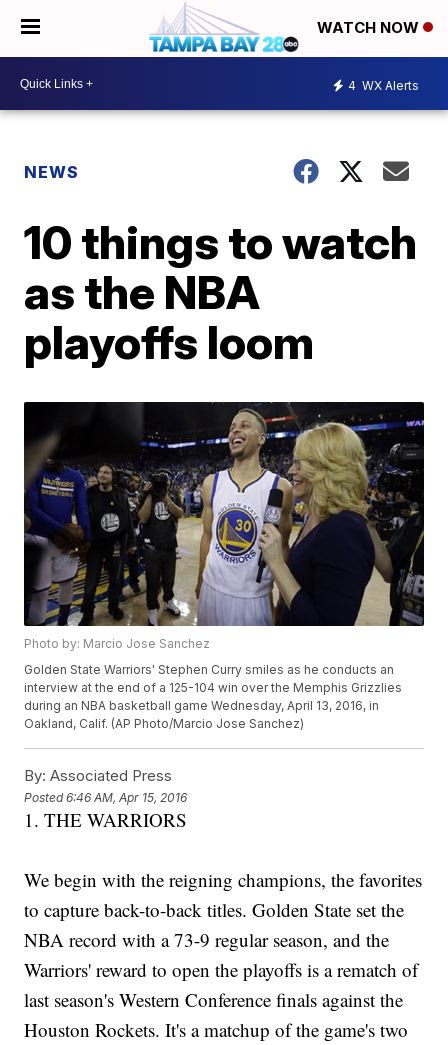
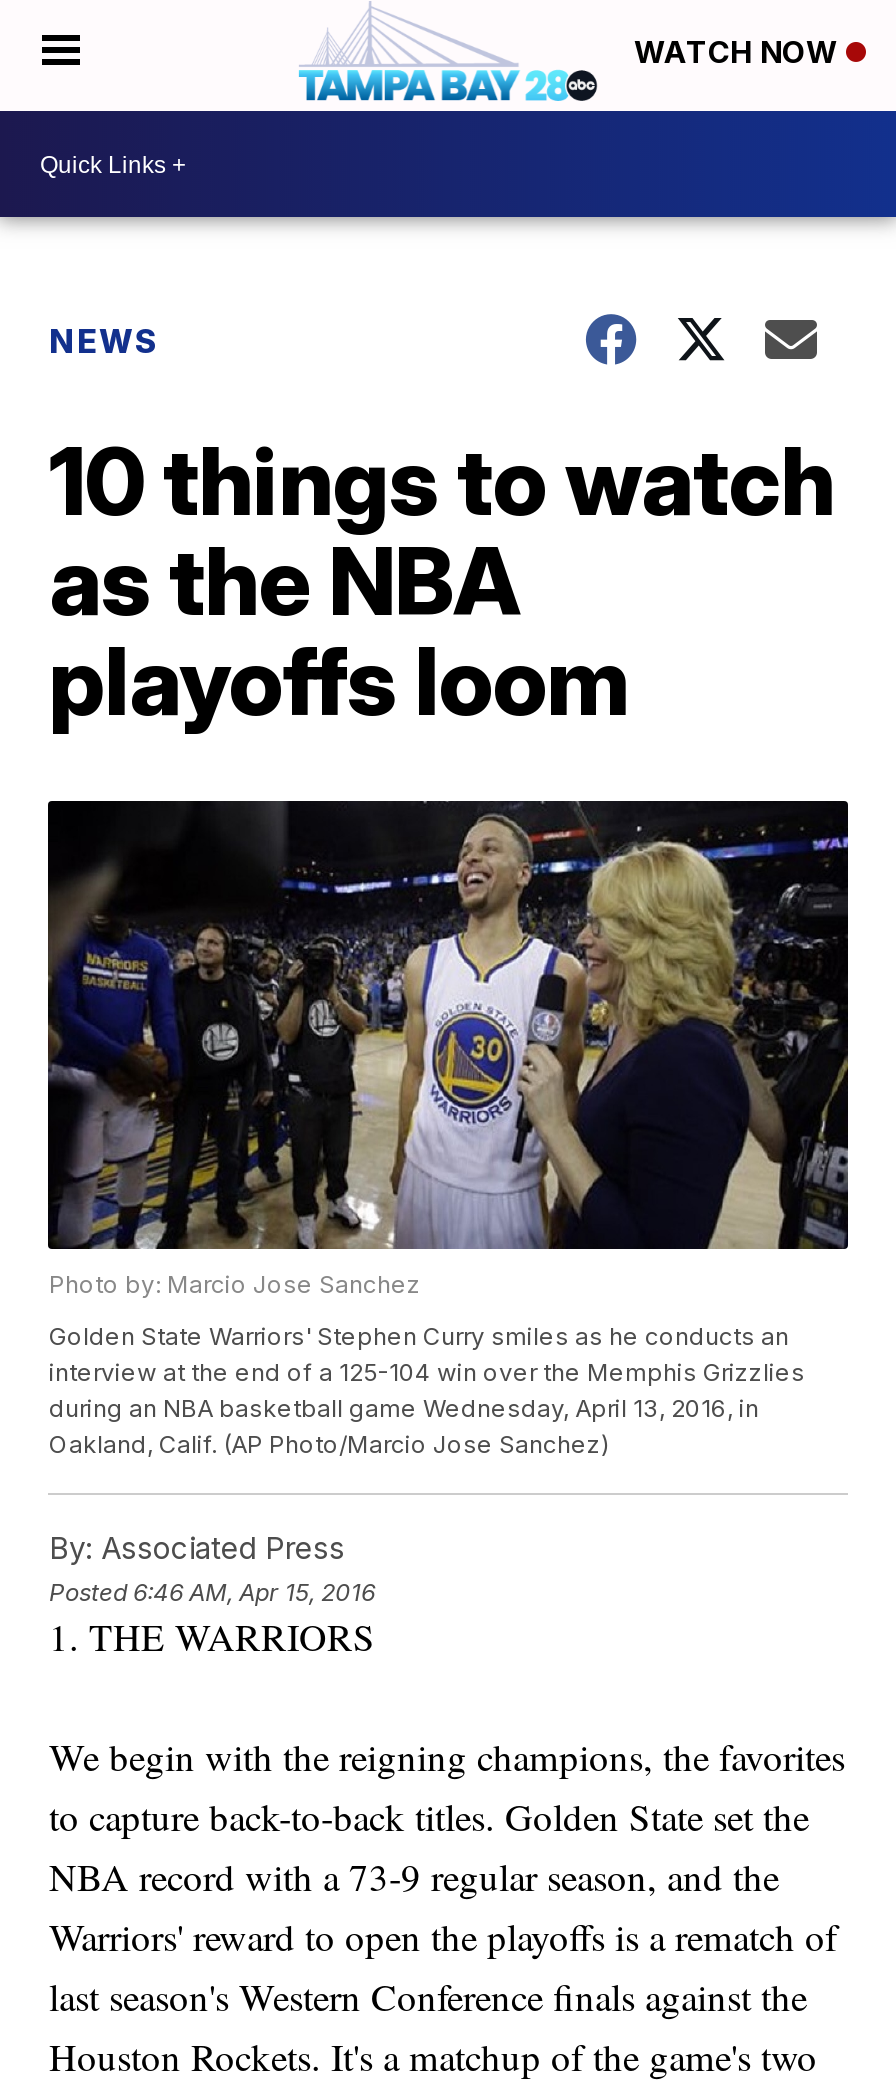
[348,77,419,92] 4 WX Alerts -> none

